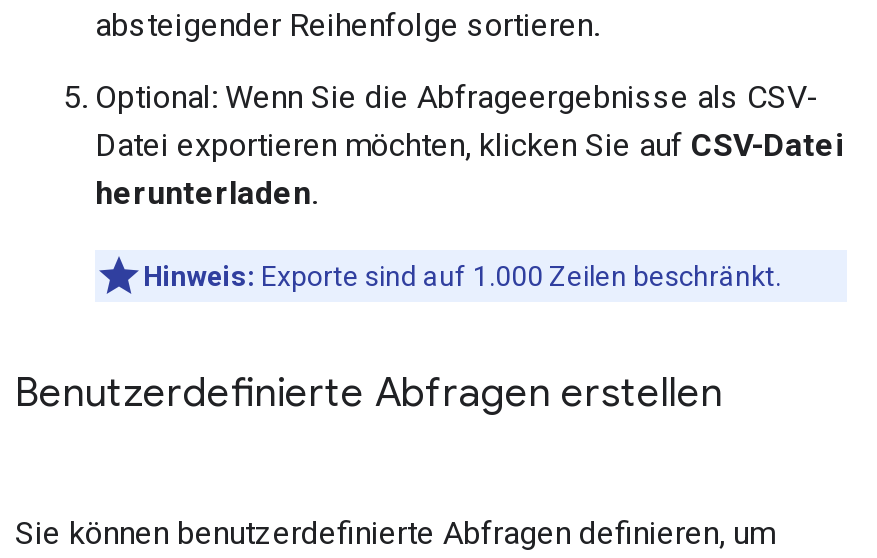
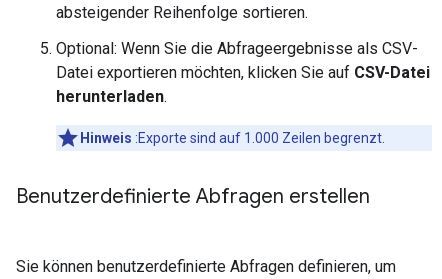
[143,260,781,292] Hinweis: Exporte sind auf 1.000 Zeilen beschränkt. -> [80,130,385,146] Hinweis:Exporte sind auf 1.000 Zeilen begrenzt.

